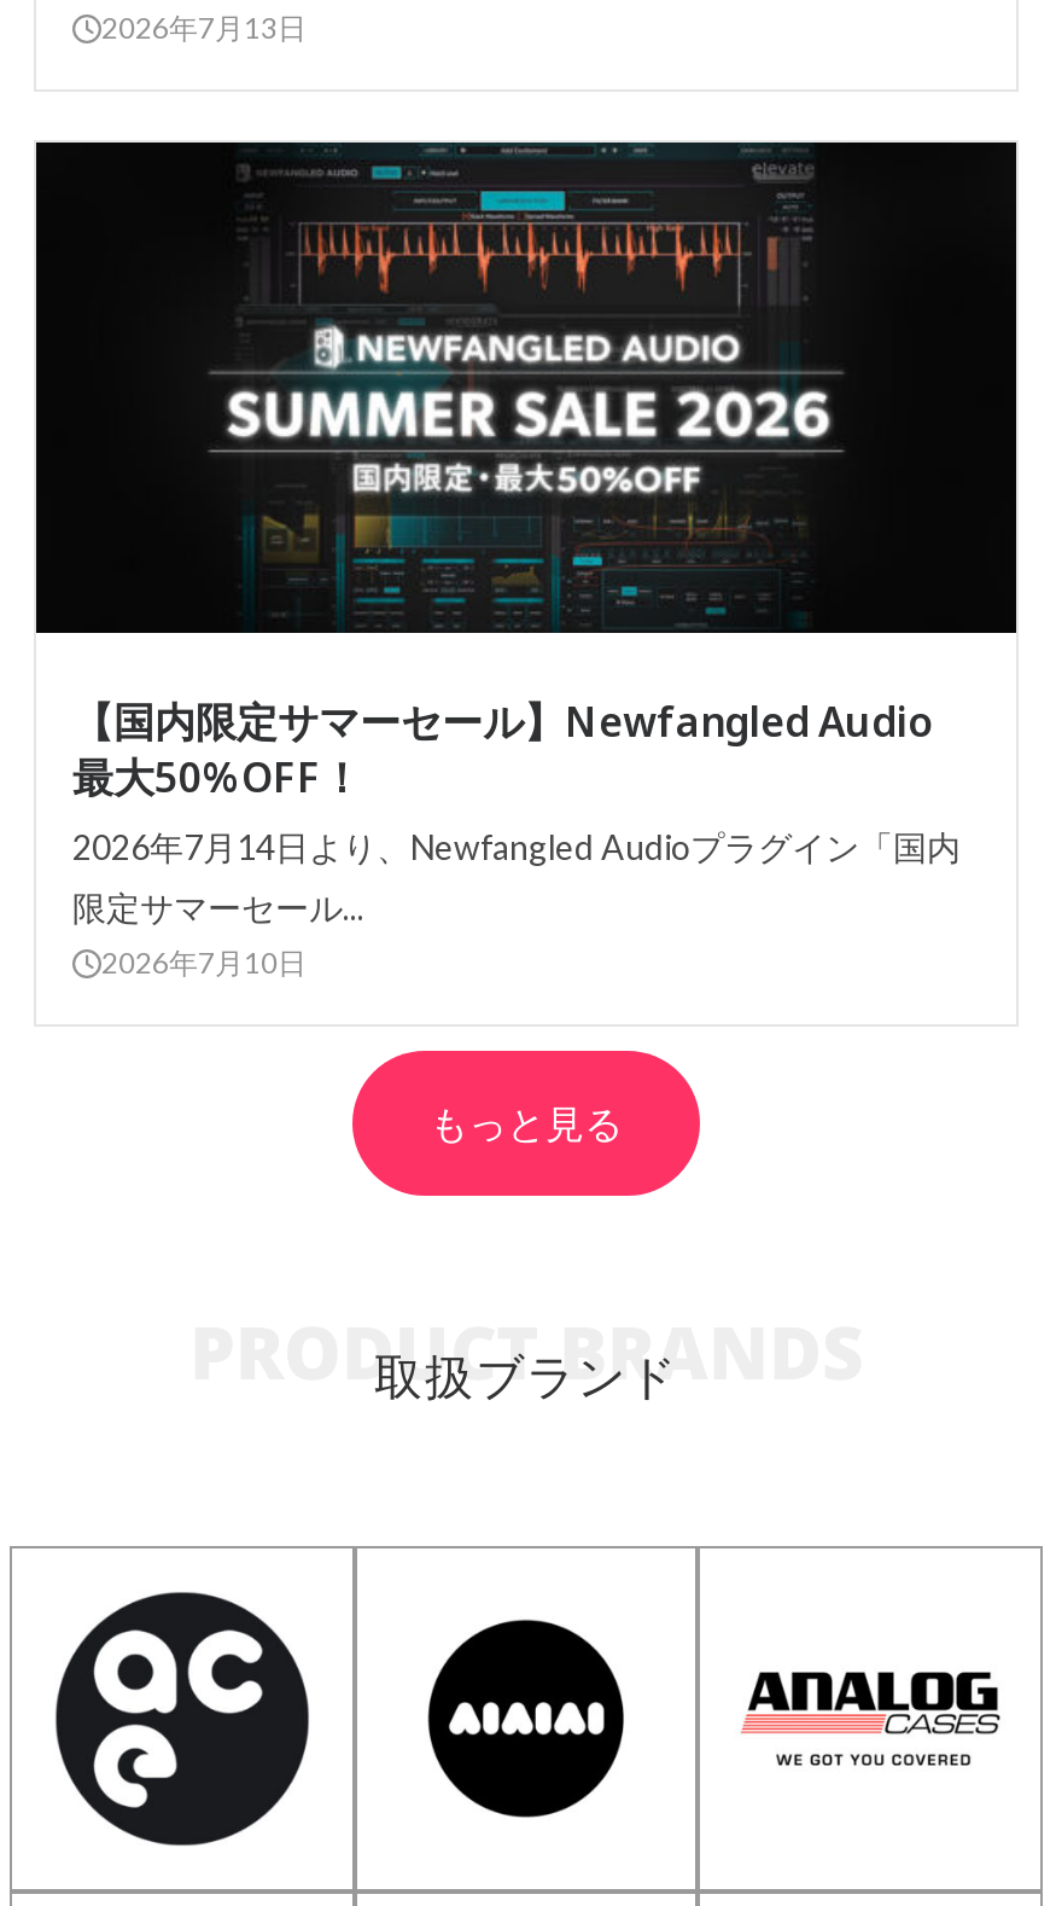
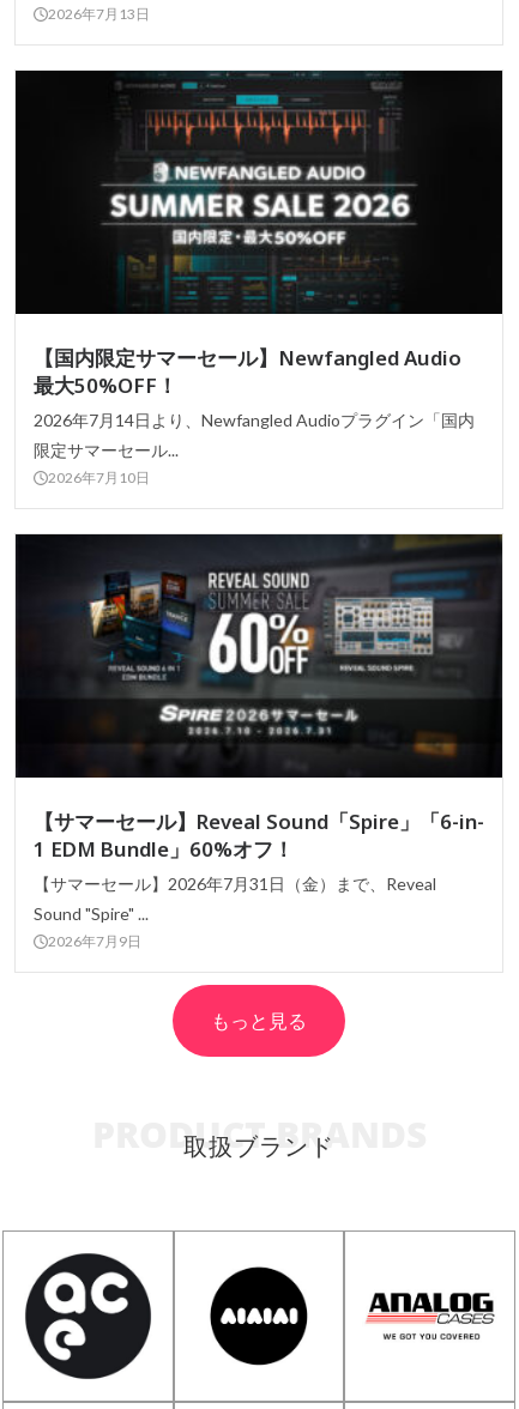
none -> [34,534,501,950] [image] | 【サマーセール】Reveal Sound「Spire」「6-in- | 1 EDM Bundle」60%オフ！ | 【サマーセール】2026年7月31日（金）まで、Reveal | Sound "Spire" ... | 2026年7月9日

